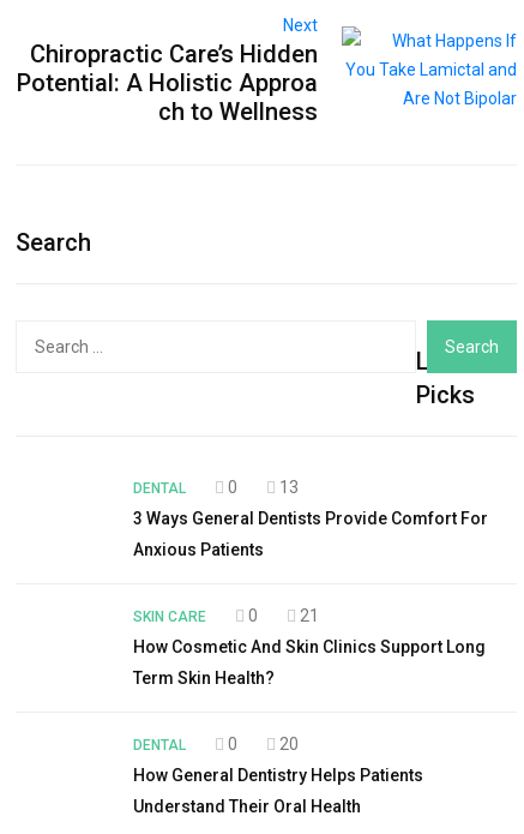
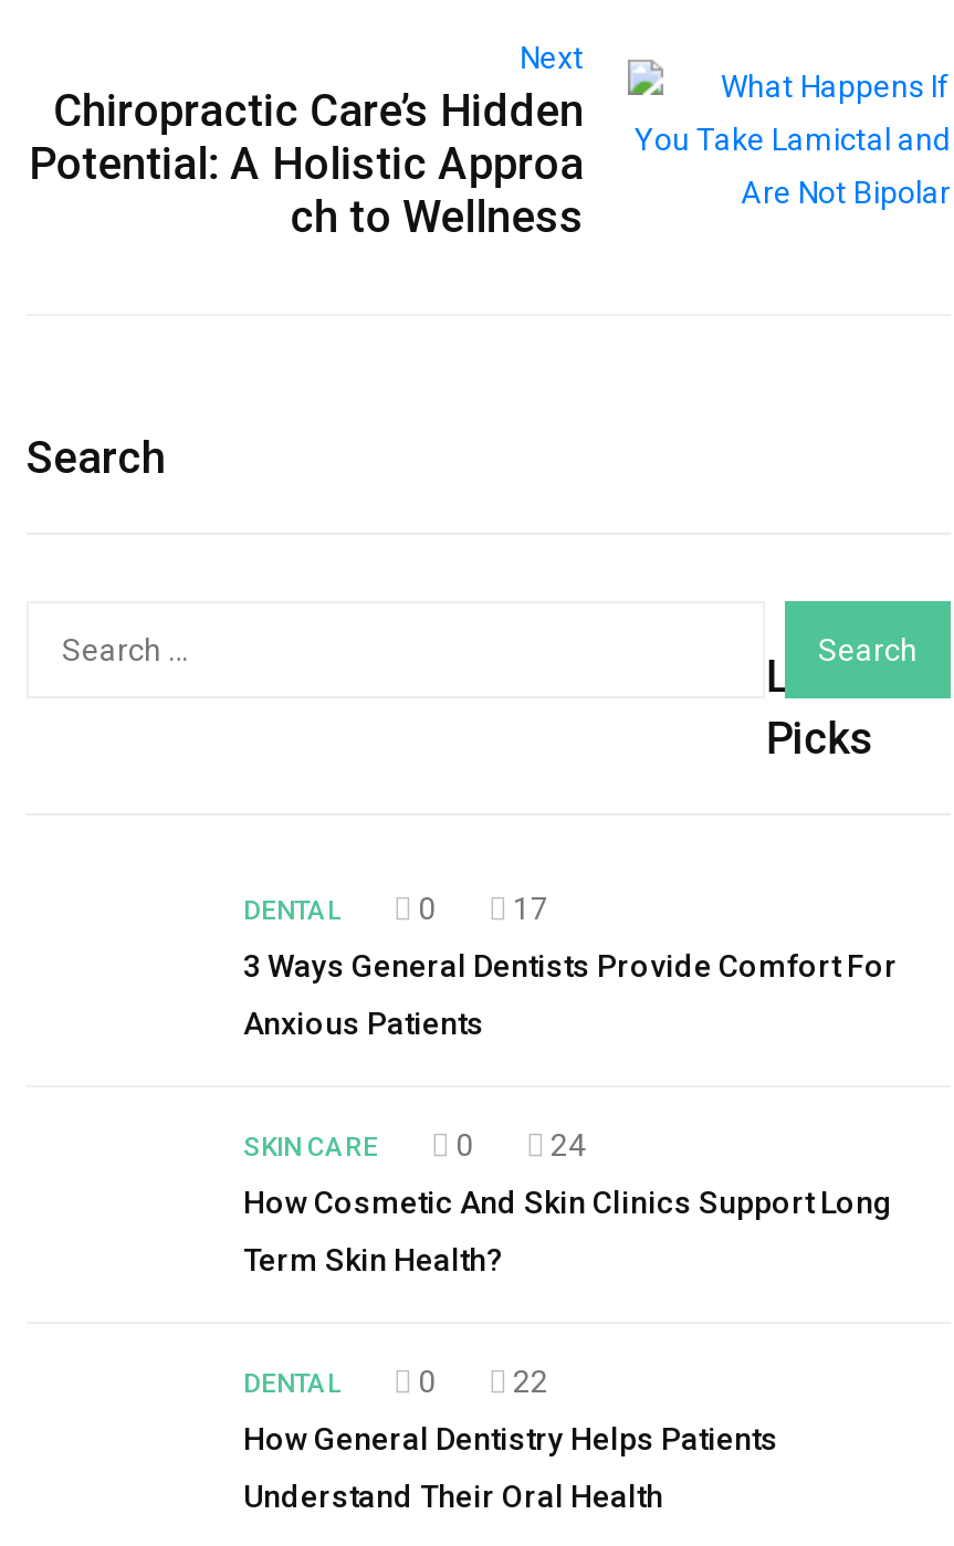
[224,477,299,497] 0 13 -> [411,890,548,926] 0 17
[245,606,319,625] 0 21 -> [449,1127,586,1162] 0 24
[224,734,299,753] 0 20 -> [411,1363,548,1399] 0 22

